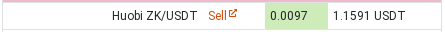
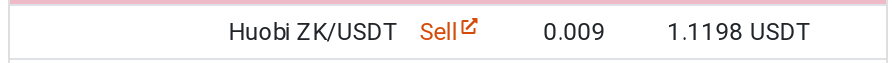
[270,9,308,23] 0.0097 -> [544,18,606,46] 0.009
[333,9,406,23] 1.1591 USDT -> [668,18,814,46] 1.1198 USDT

